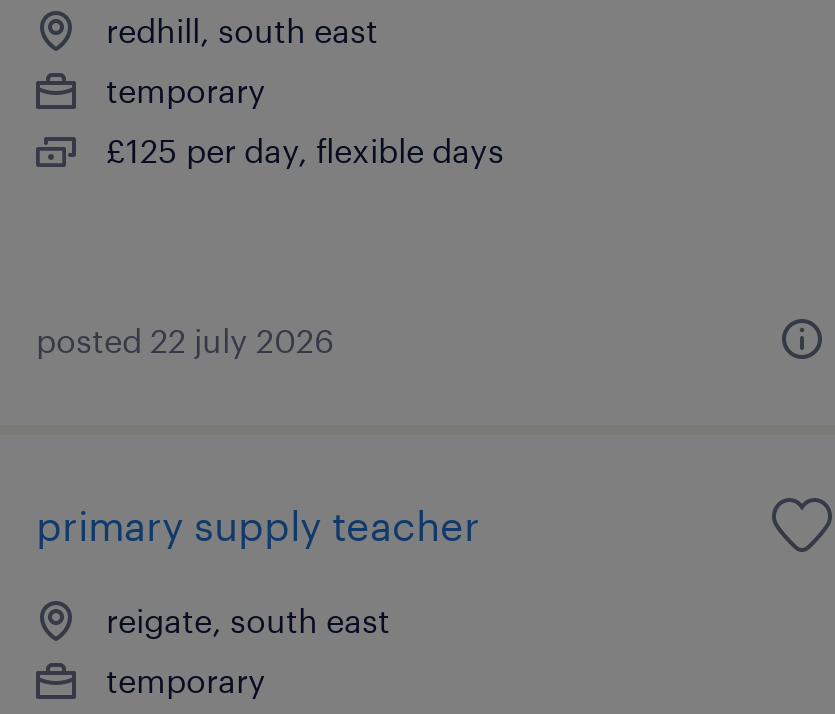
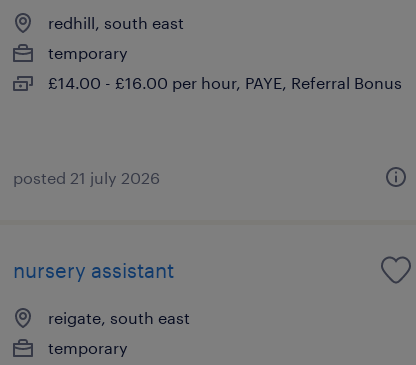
[106,131,504,169] £125 per day, flexible days -> [48,73,402,92] £14.00 - £16.00 per hour, PAYE, Referral Bonus
[36,321,334,359] posted 22 july 2026 -> [13,168,160,187] posted 21 july 2026
[36,501,480,549] primary supply teacher -> [13,258,174,282] nursery assistant

